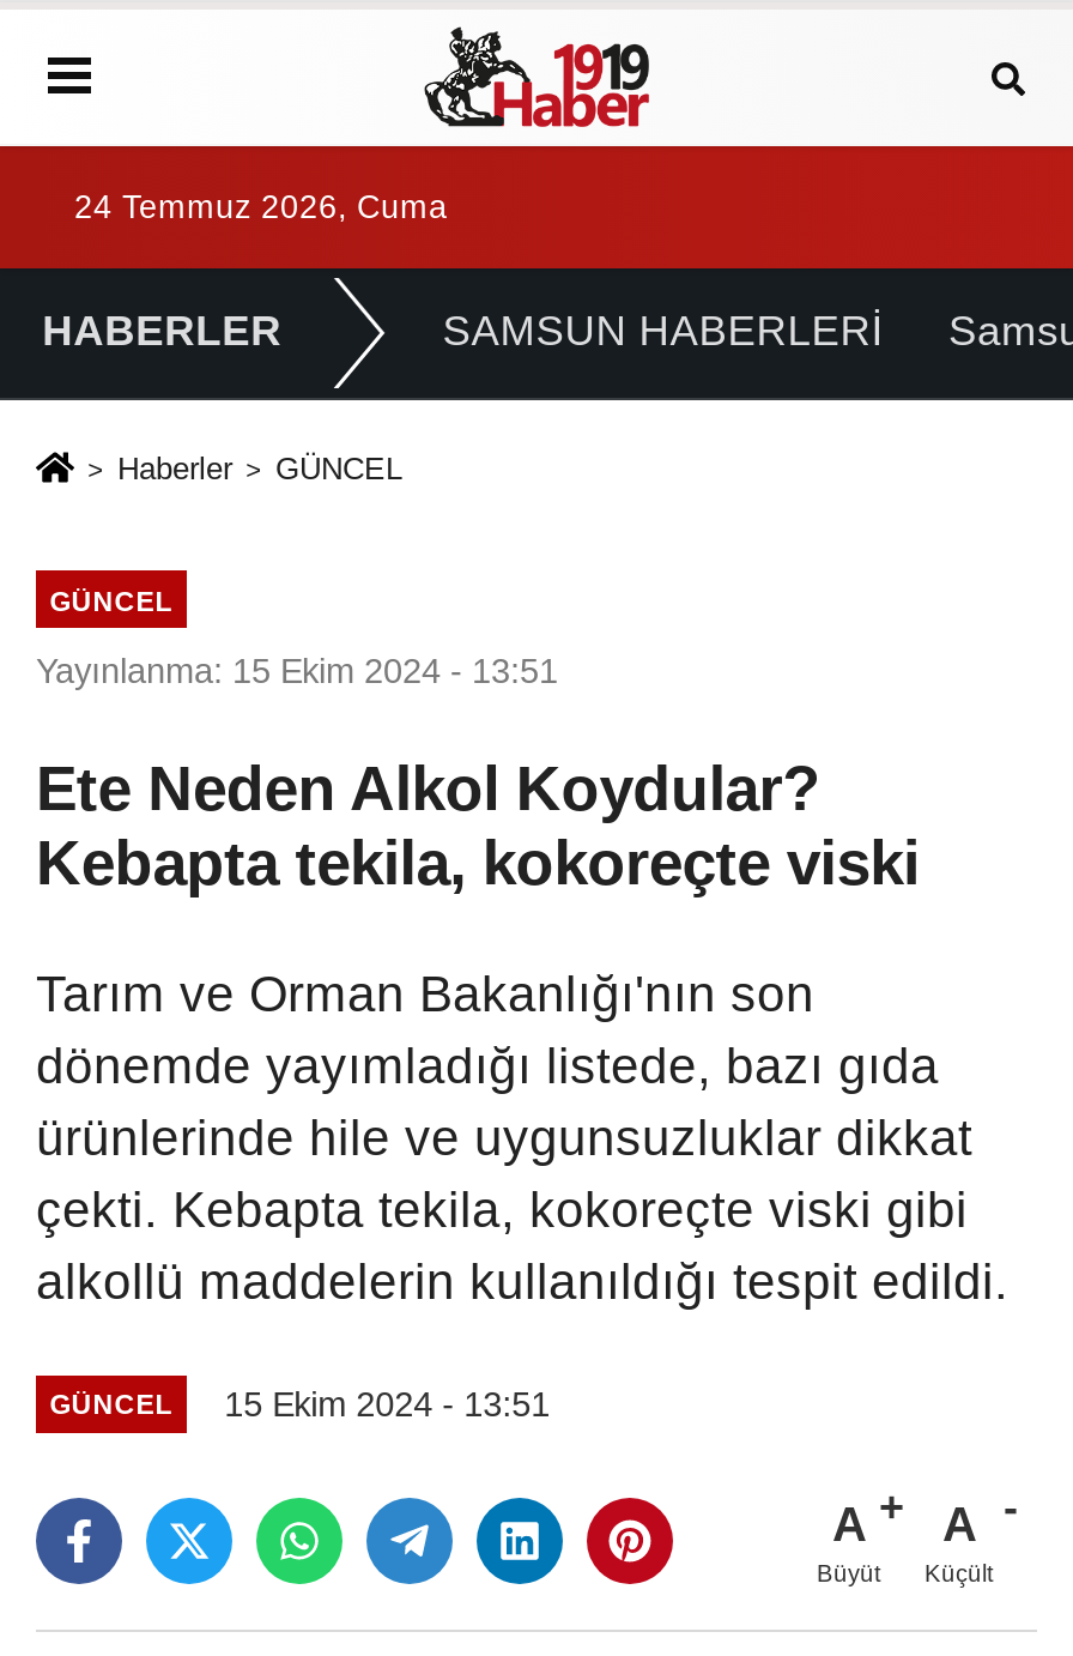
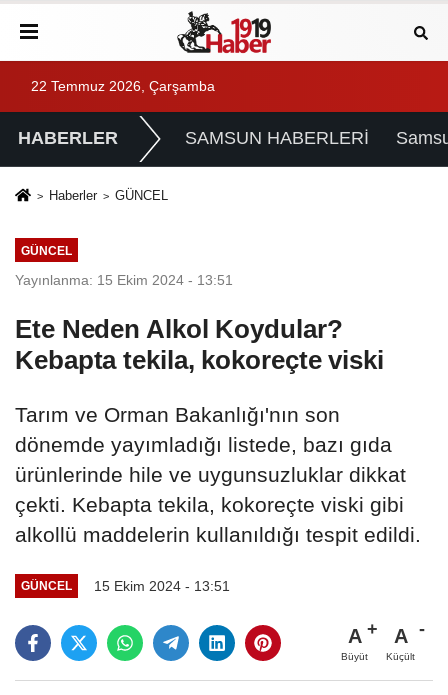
[74,189,448,225] 24 Temmuz 2026, Cuma -> [31,79,215,94] 22 Temmuz 2026, Çarşamba

